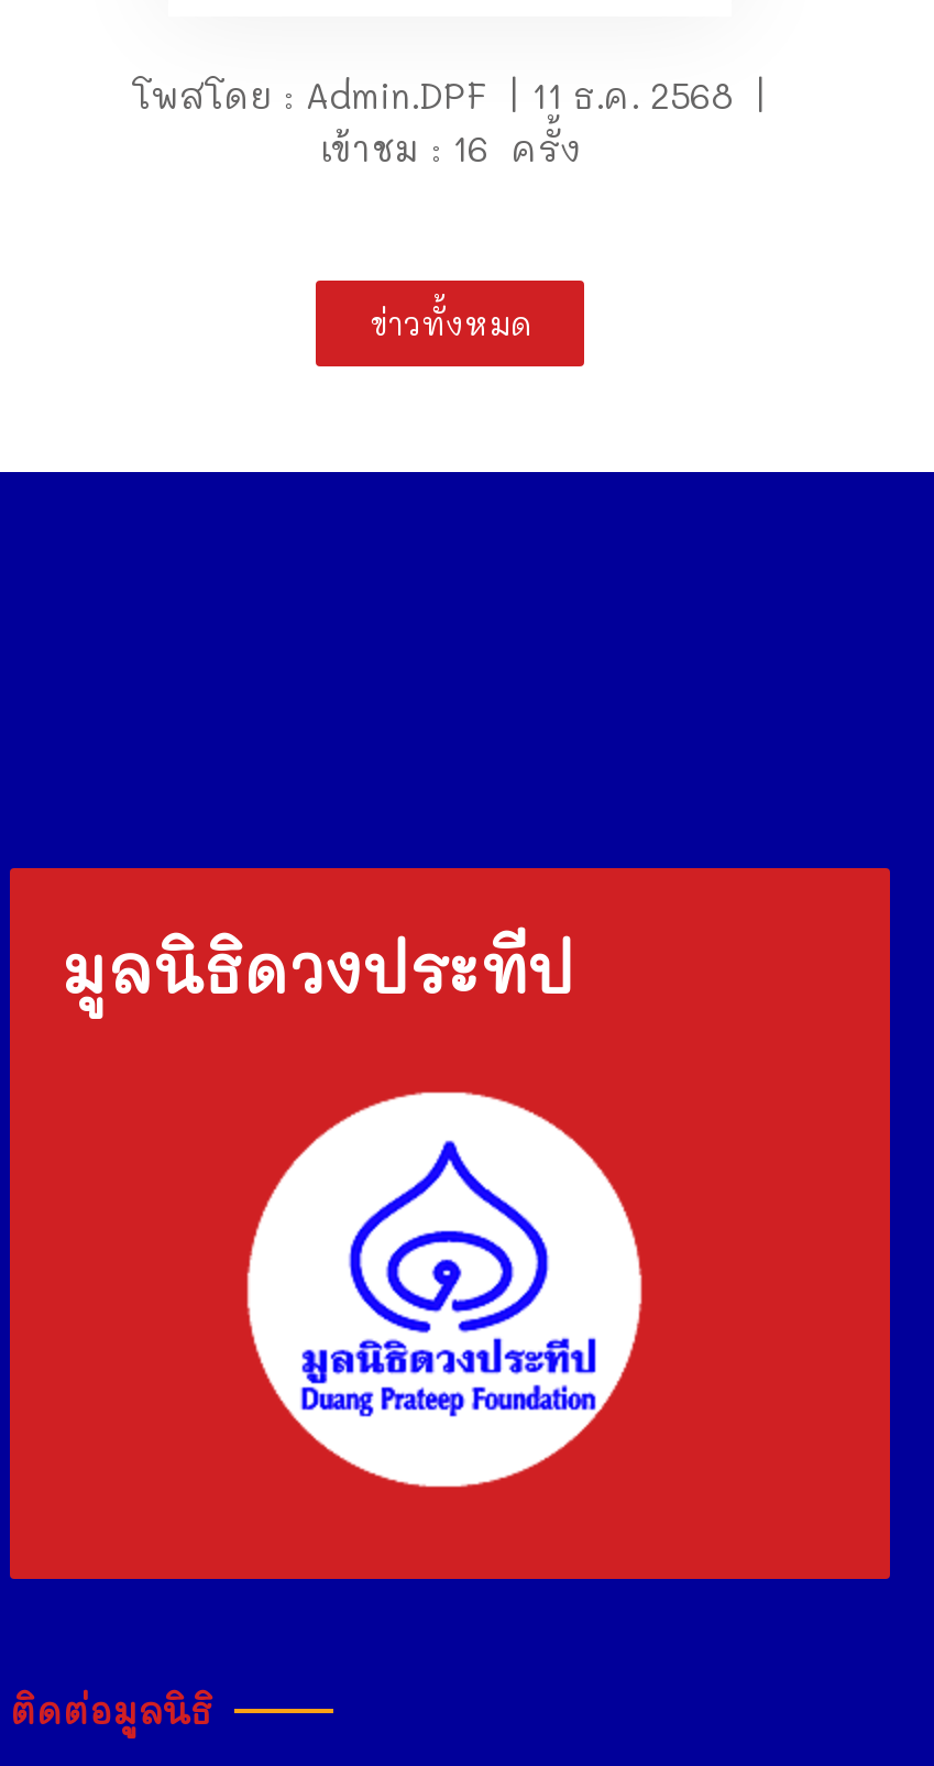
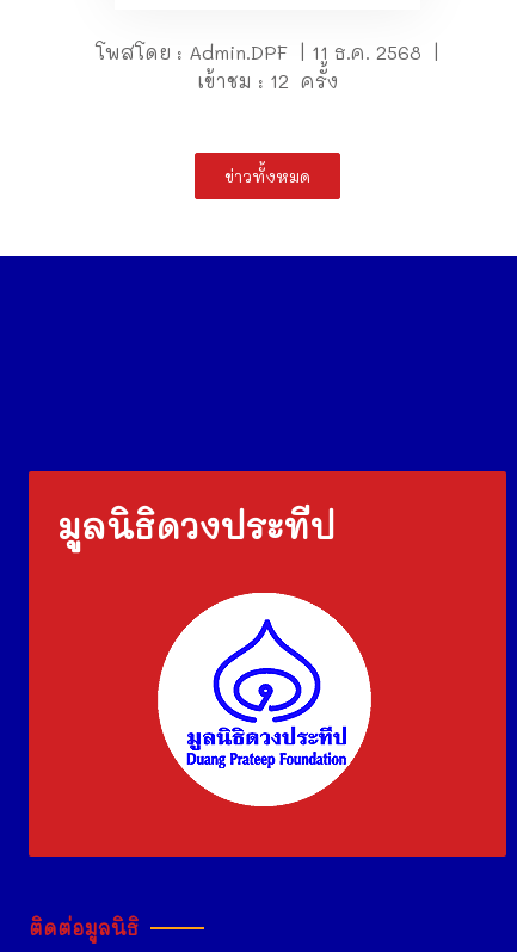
[320,124,580,171] เข้าชม : 16 ครั้ง -> [198,68,337,93] เข้าชม : 12 ครั้ง

